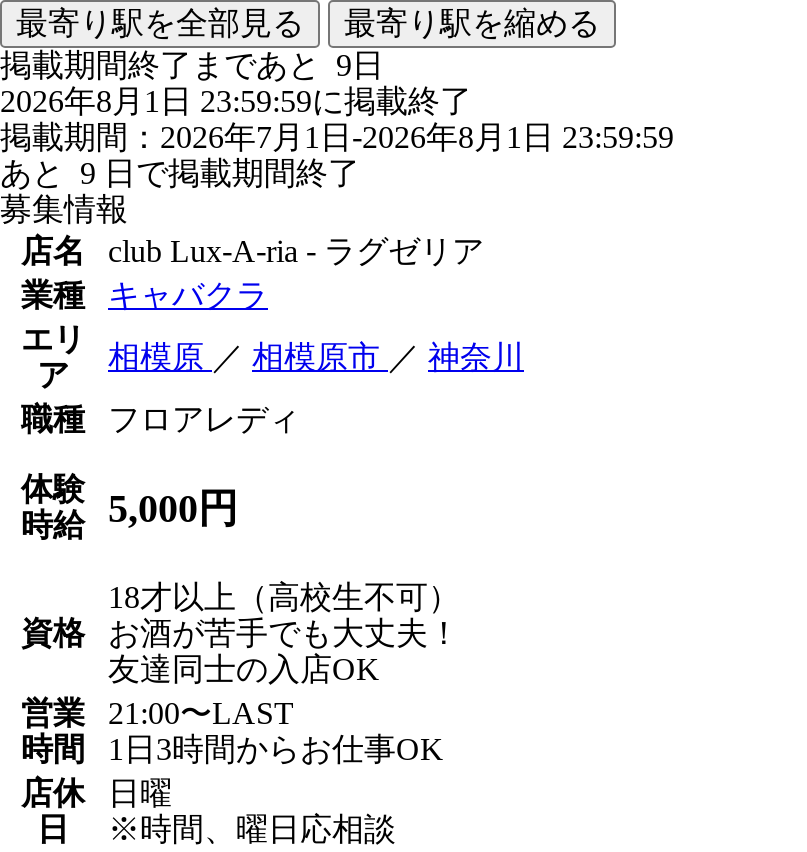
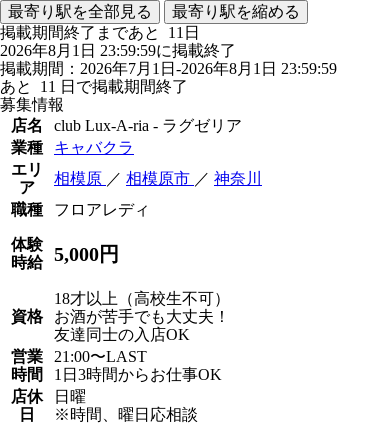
[0,48,384,82] 掲載期間終了まであと9日 -> [0,24,200,41] 掲載期間終了まであと11日
[0,156,360,190] あと9日で掲載期間終了 -> [0,78,188,95] あと11日で掲載期間終了

